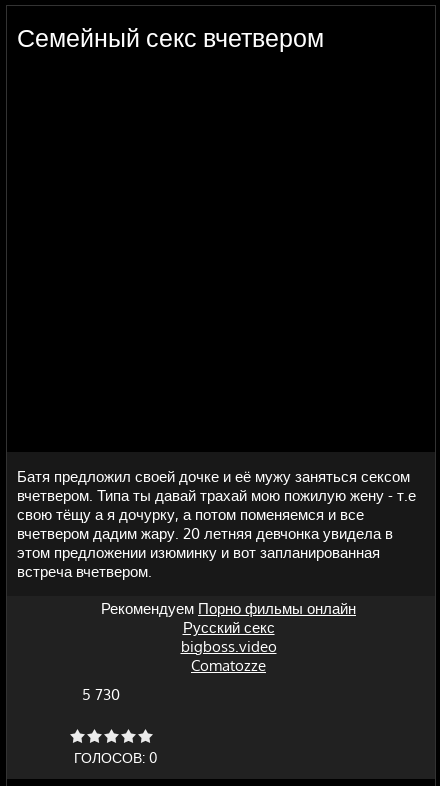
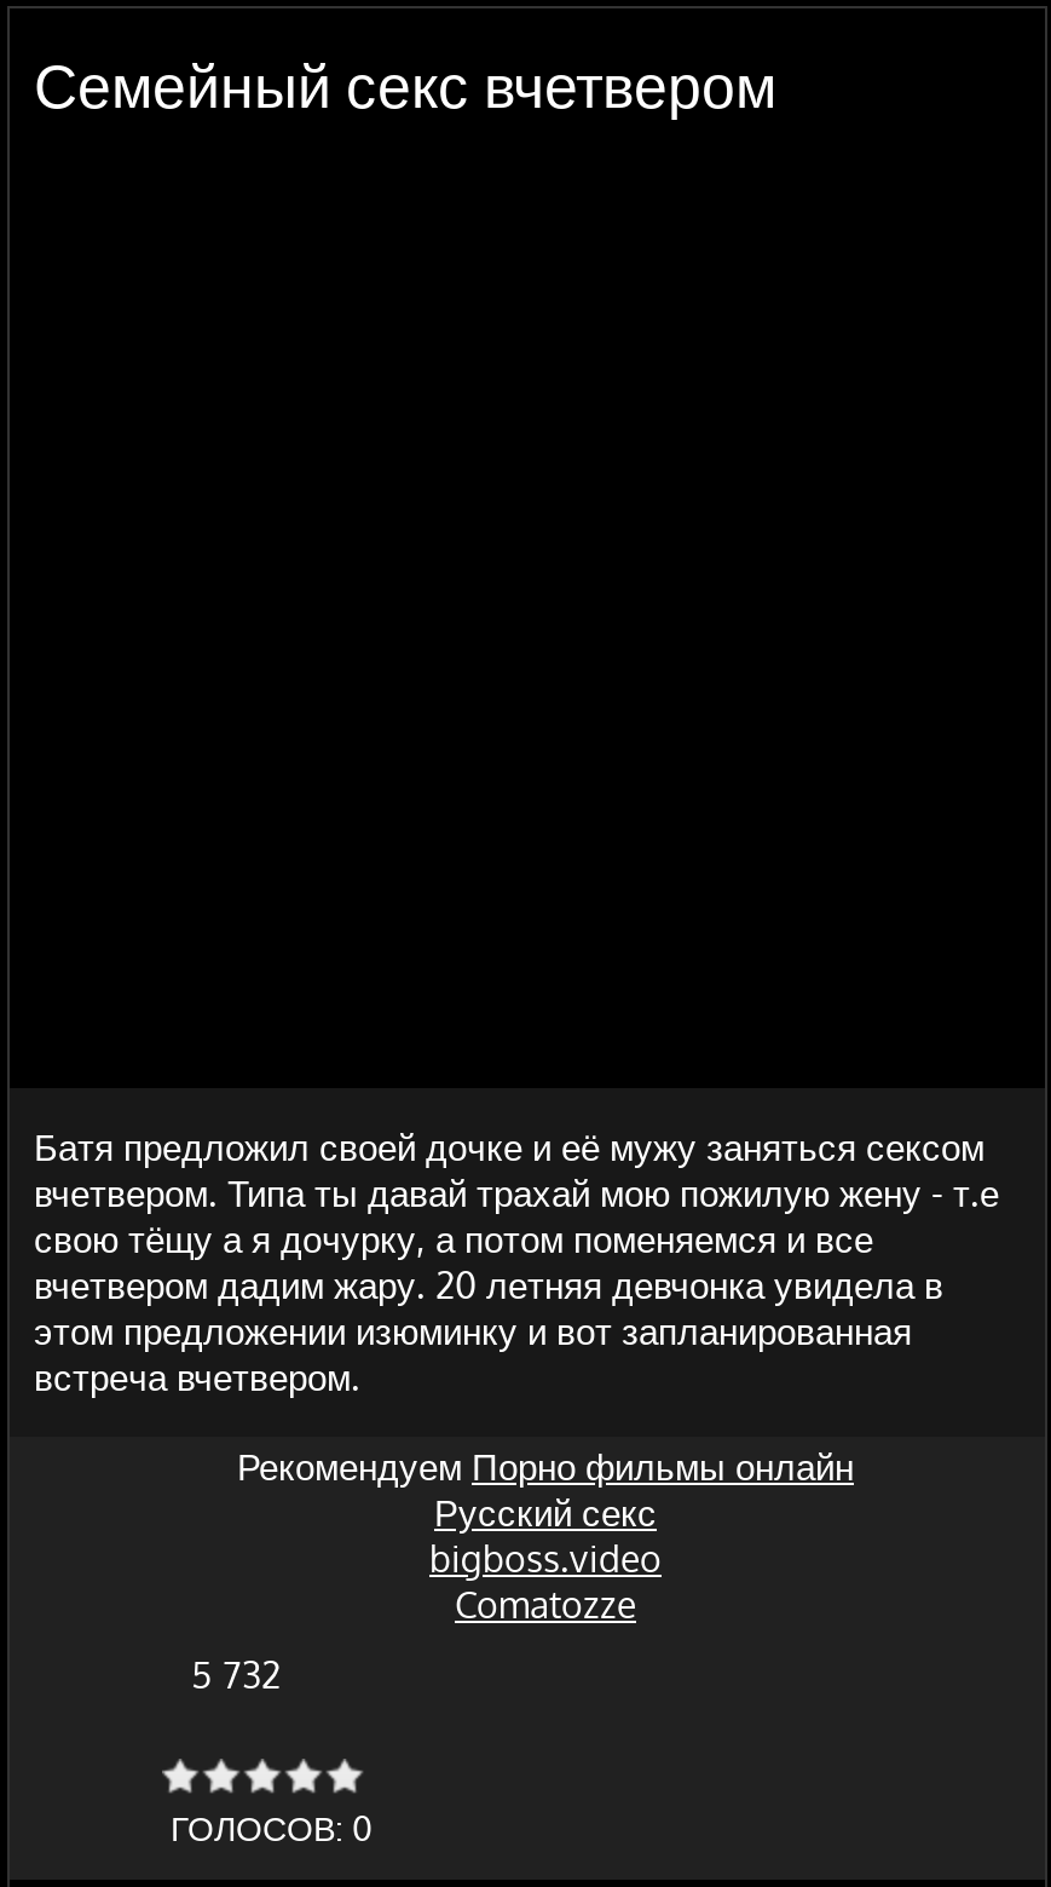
[82,685,120,704] 5 730 -> [191,1652,281,1698] 5 732

